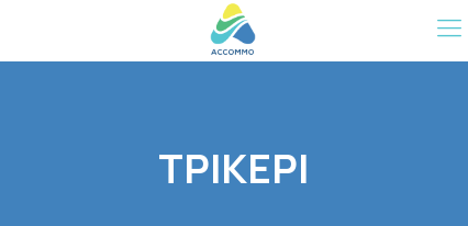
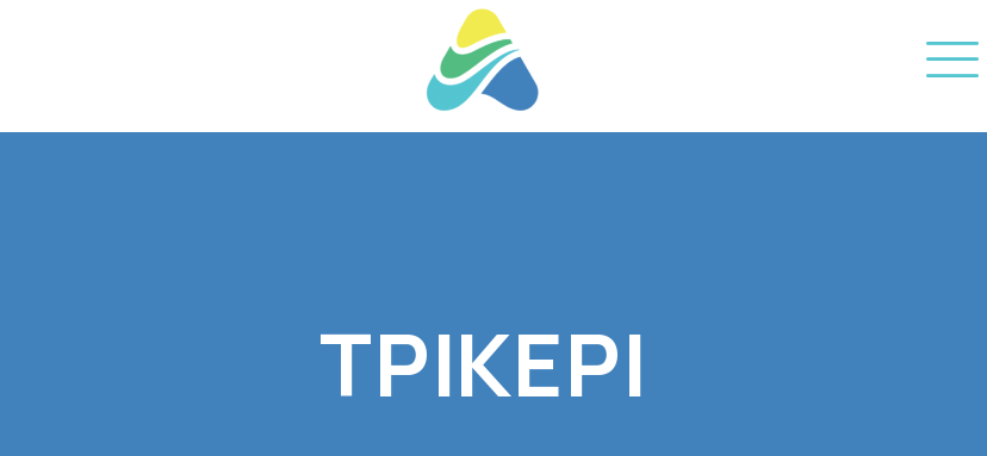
[207,13,258,56] [image] -> [423,27,540,118] [image]

